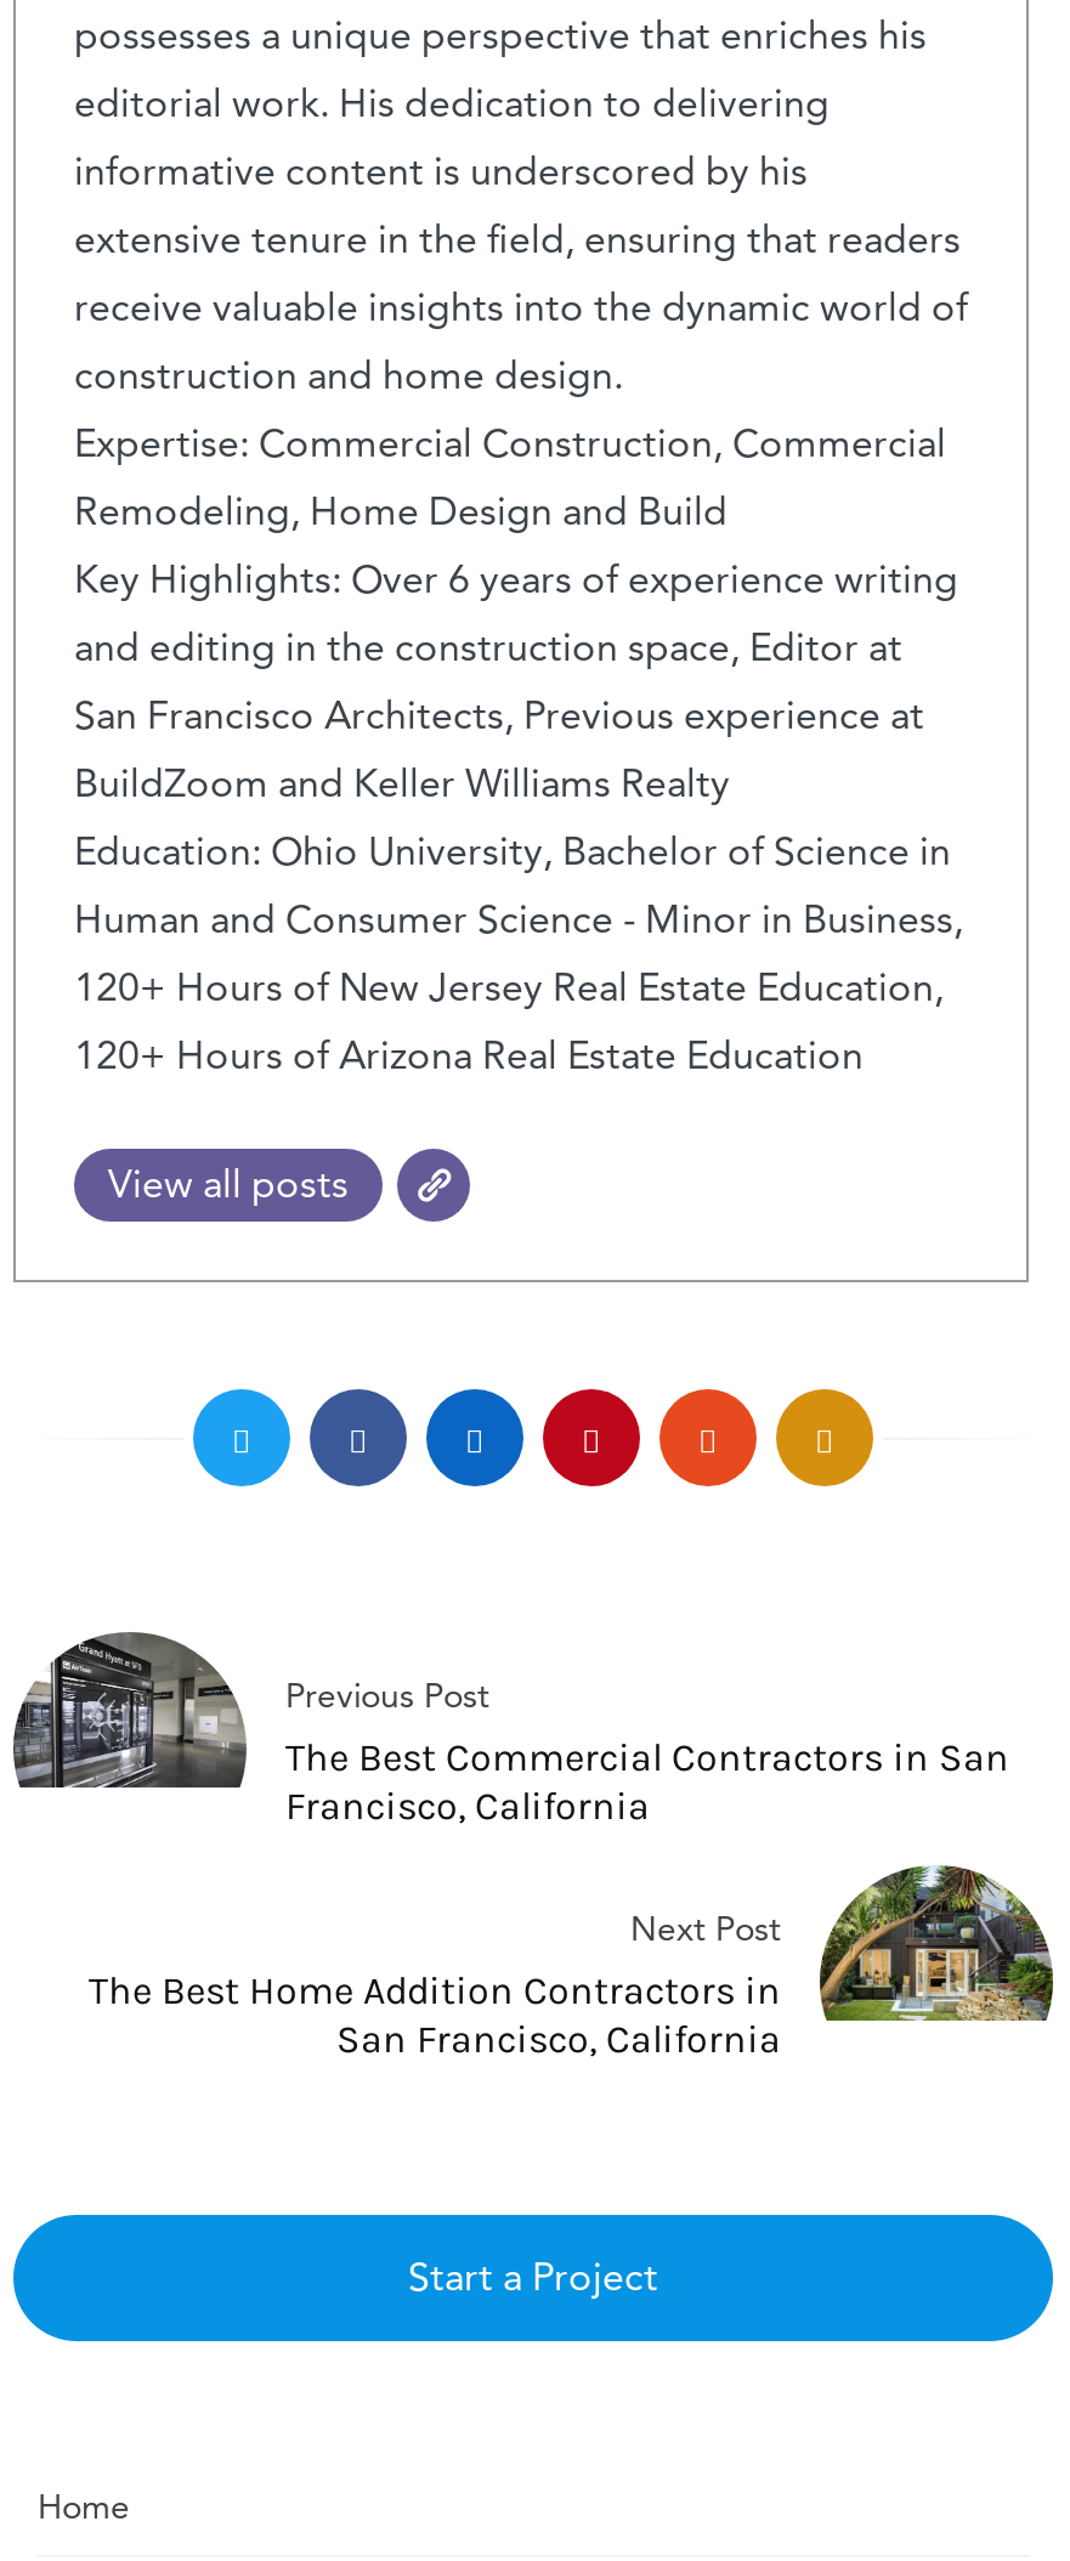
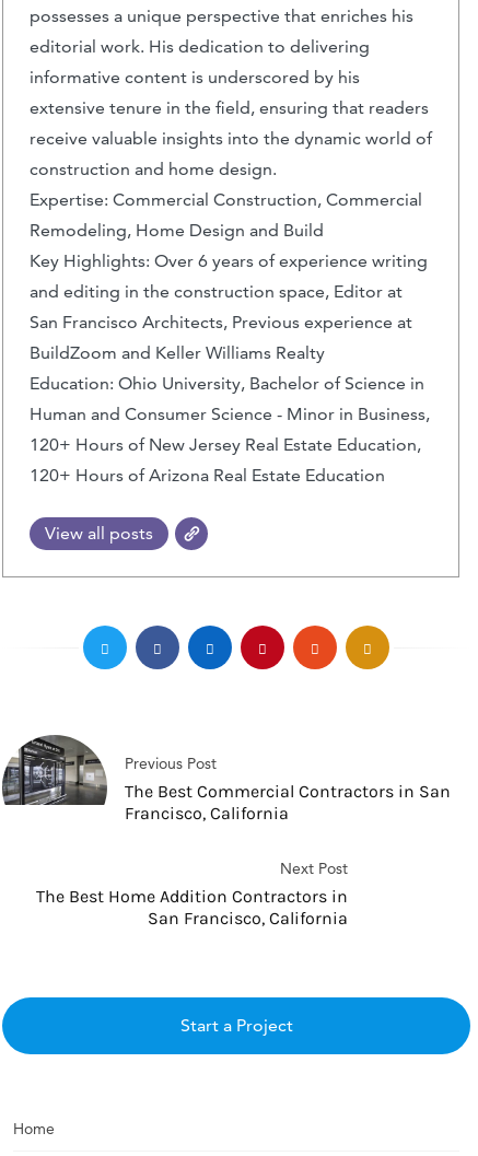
[817,1863,1055,2023] [image] -> none

